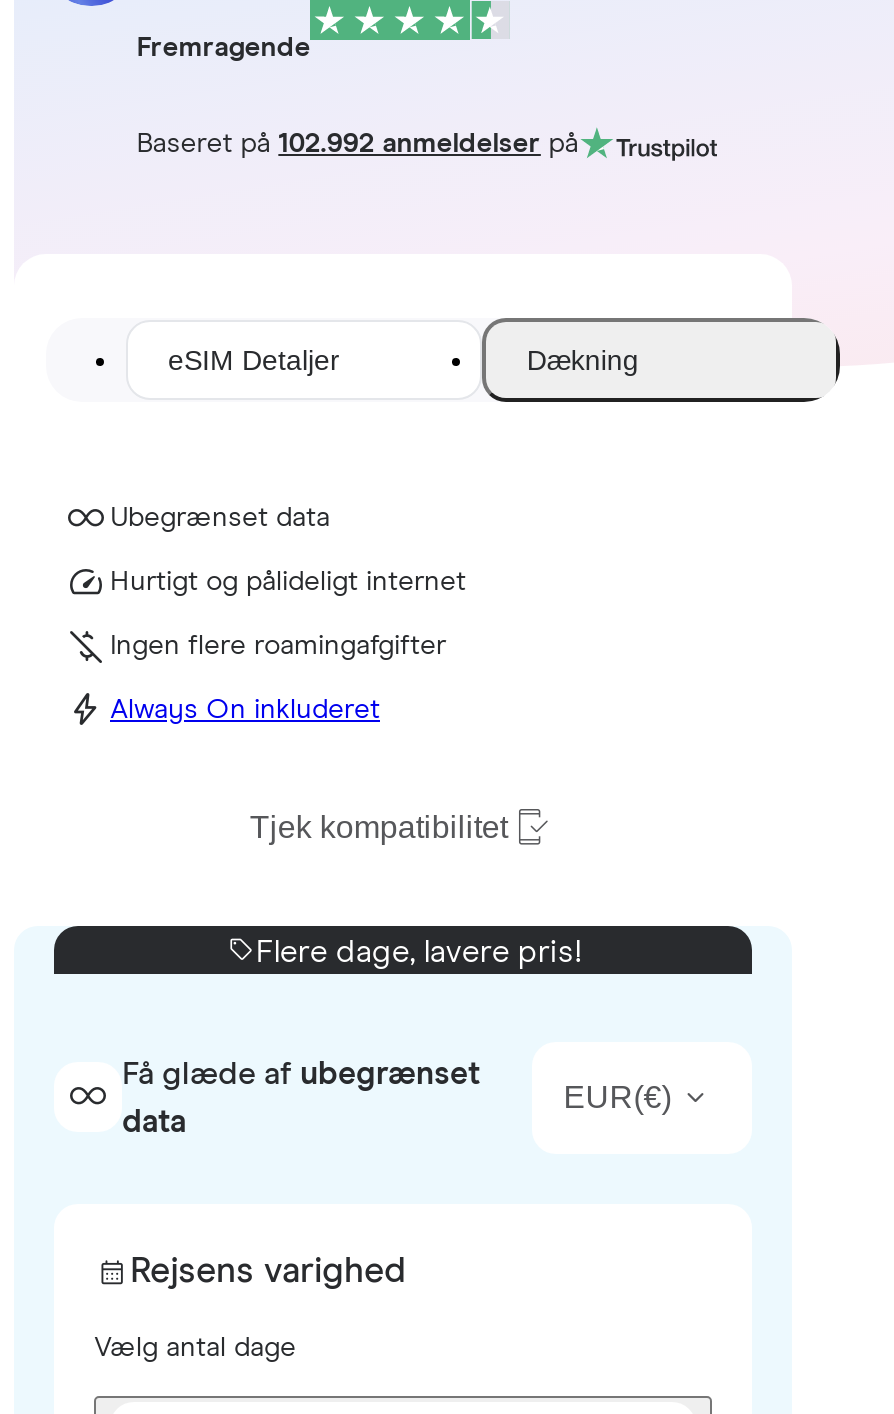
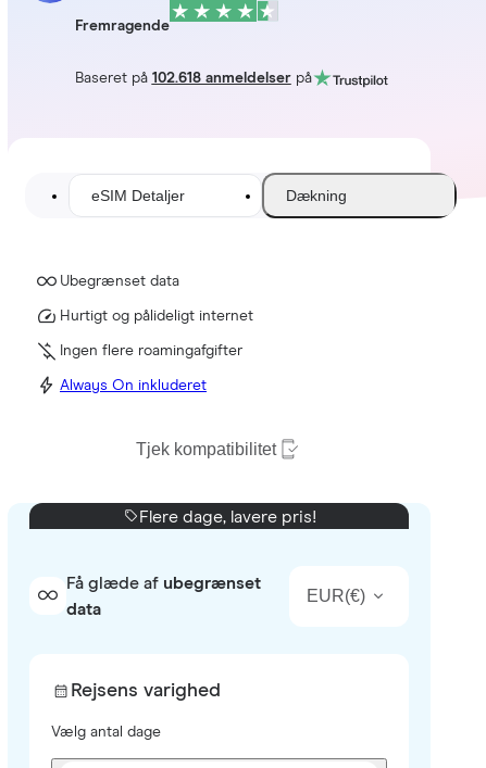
[137,131,579,159] Baseret på 102.992 anmeldelser på -> [75,71,312,86] Baseret på 102.618 anmeldelser på

